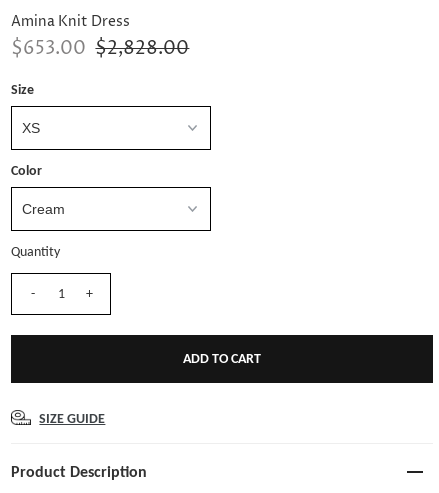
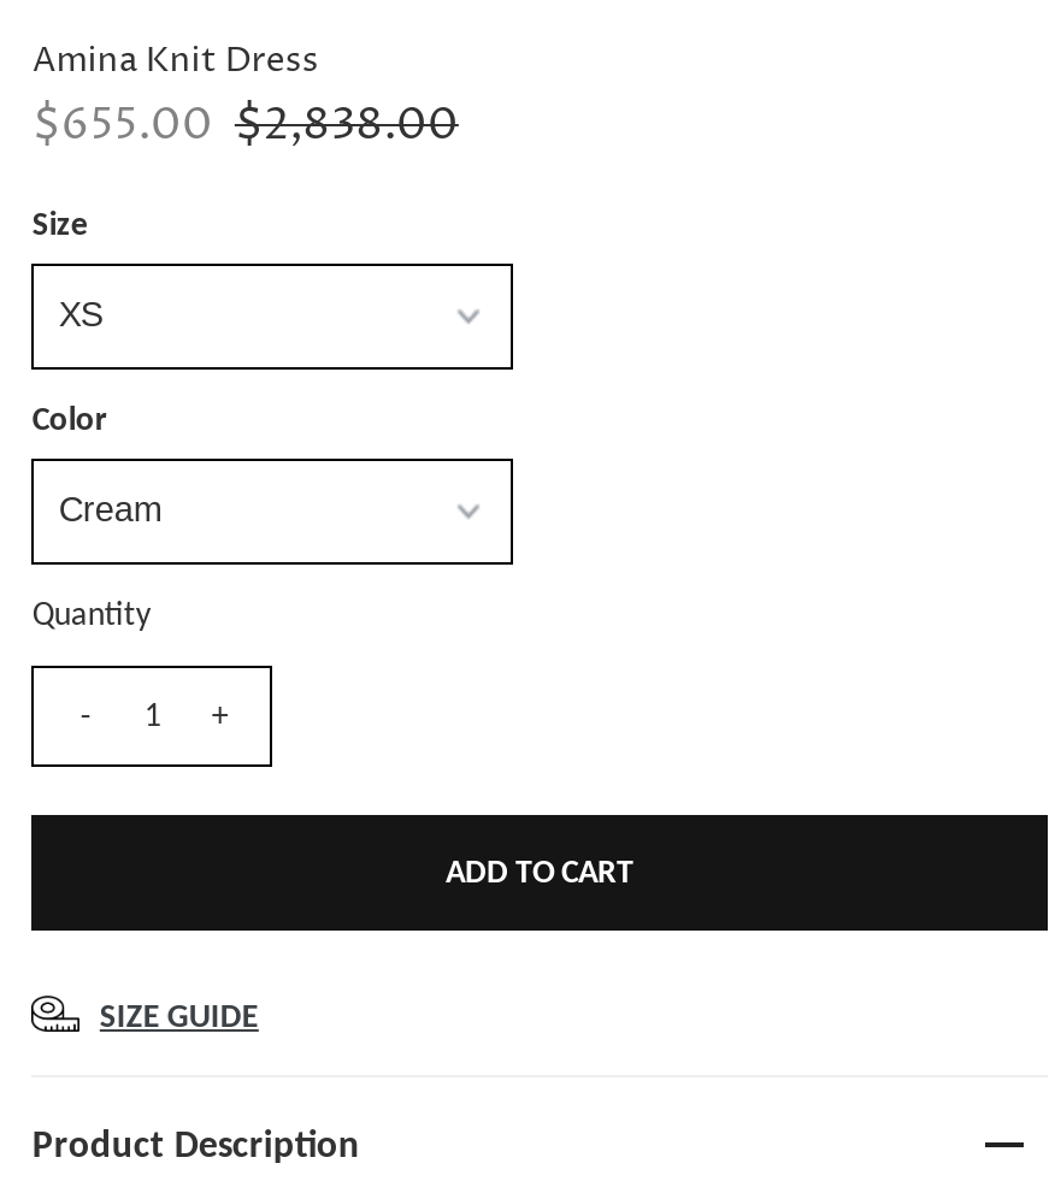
[11,36,189,61] $653.00 $2,828.00 -> [32,94,459,154] $655.00 $2,838.00

